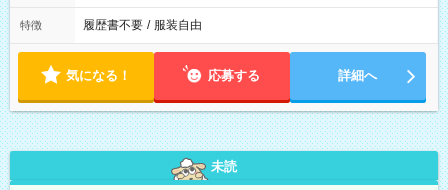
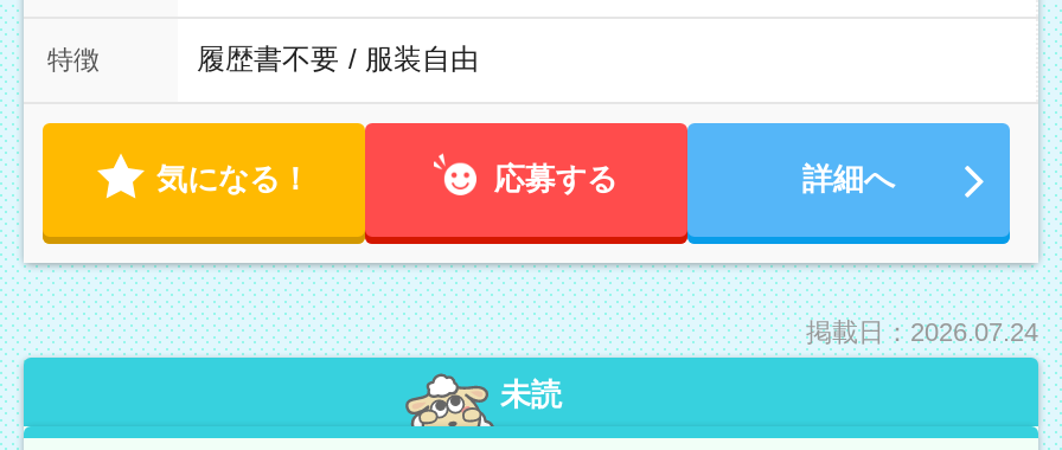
none -> [806,317,1038,346] 掲載日：2026.07.24

